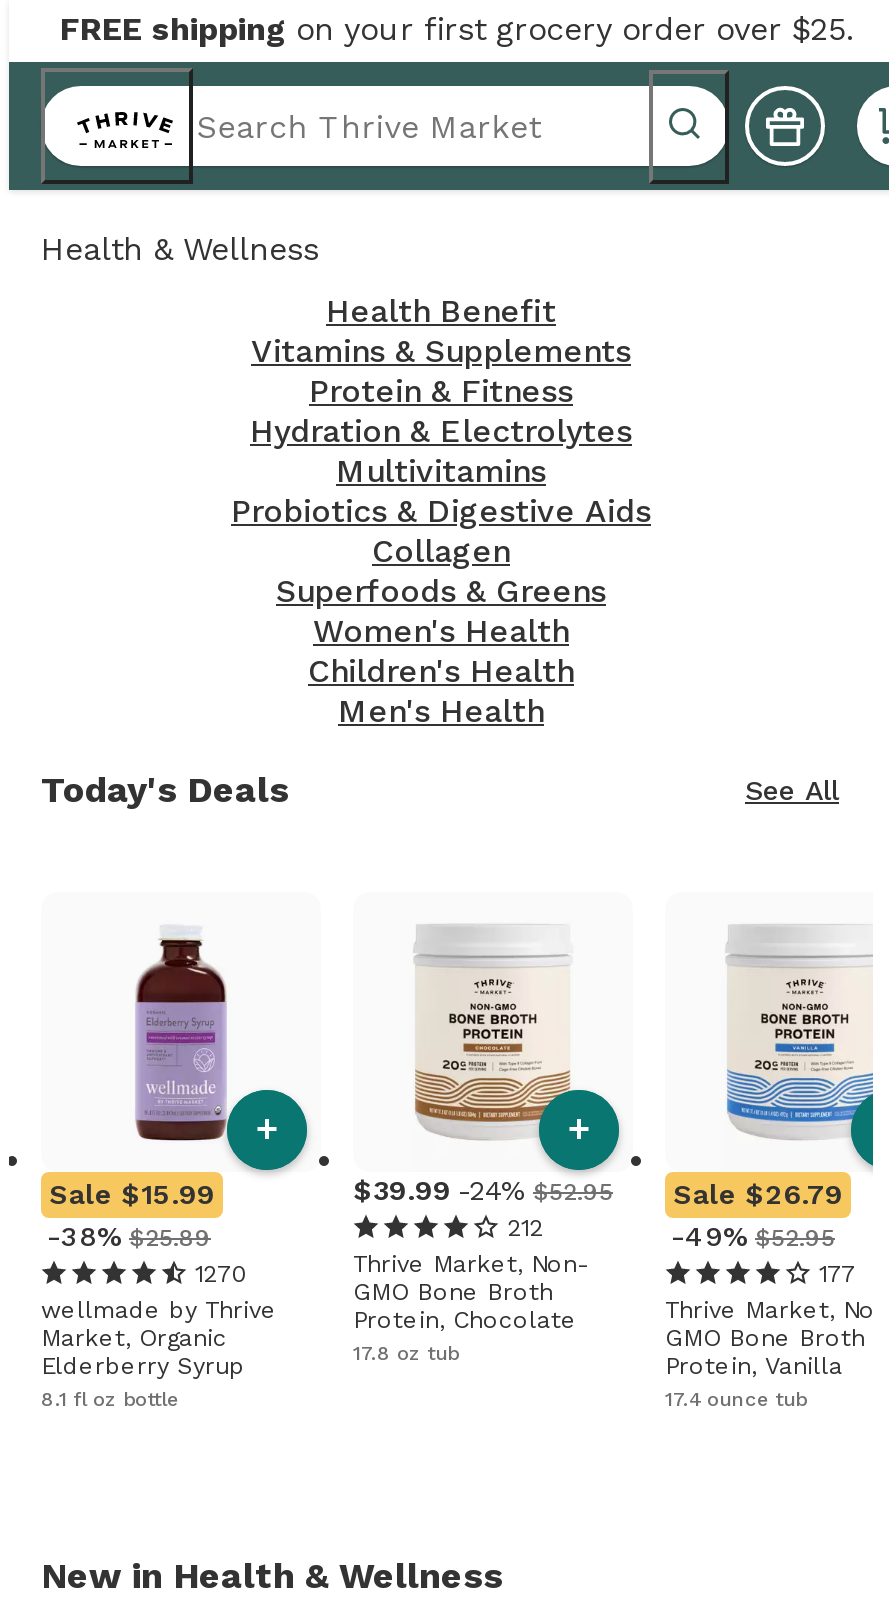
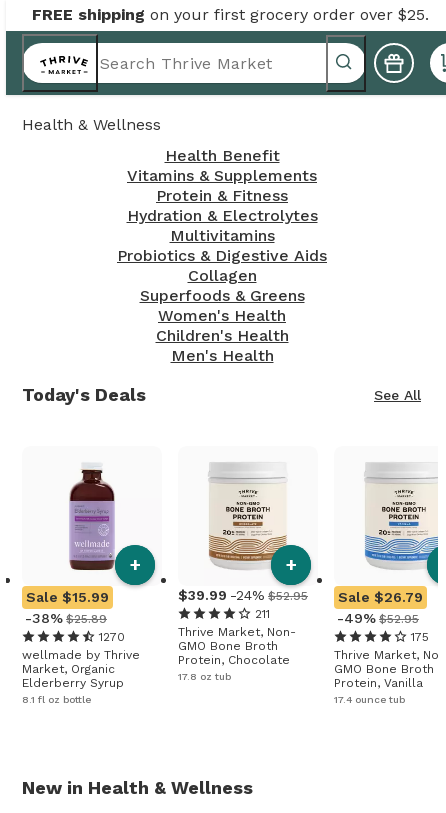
[507,1214,543,1242] 212 -> [255,607,270,621] 211
[819,1260,855,1288] 177 -> [411,630,429,644] 175

